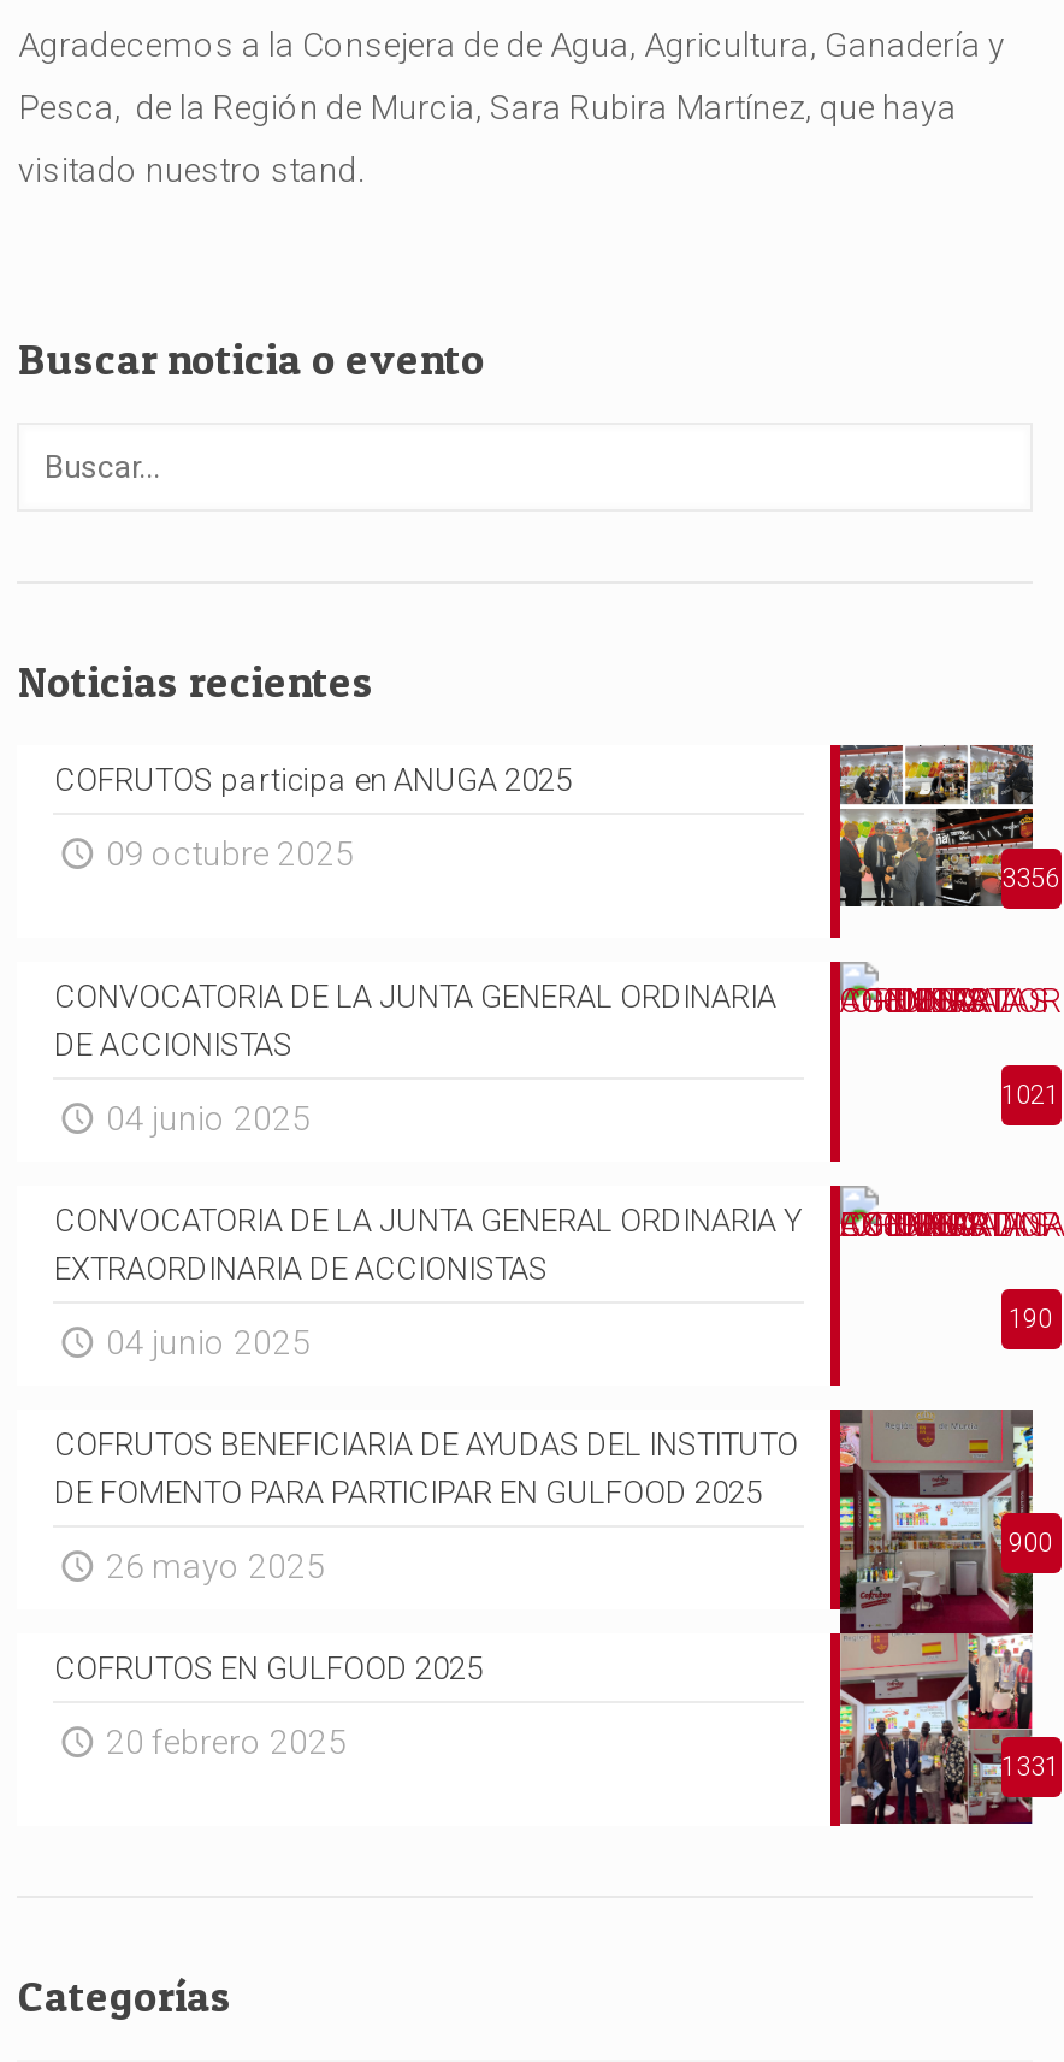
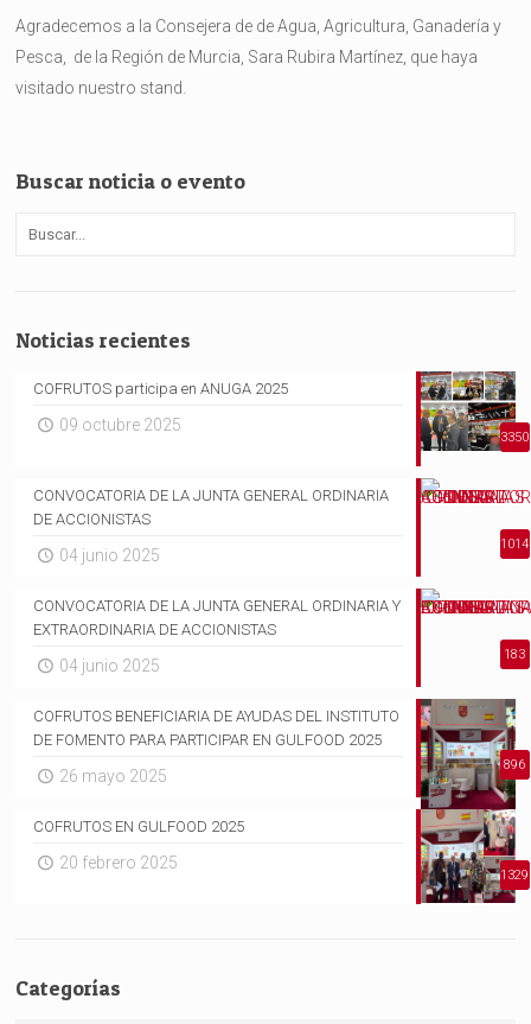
[1001,863,1059,895] 3356 -> [500,430,529,445] 3350
[1001,1080,1059,1111] 1021 -> [500,536,529,552] 1014
[1009,1304,1052,1335] 190 -> [504,647,525,662] 183
[1009,1528,1052,1559] 900 -> [504,757,525,773] 896
[1001,1752,1059,1783] 1331 -> [500,867,529,883] 1329

